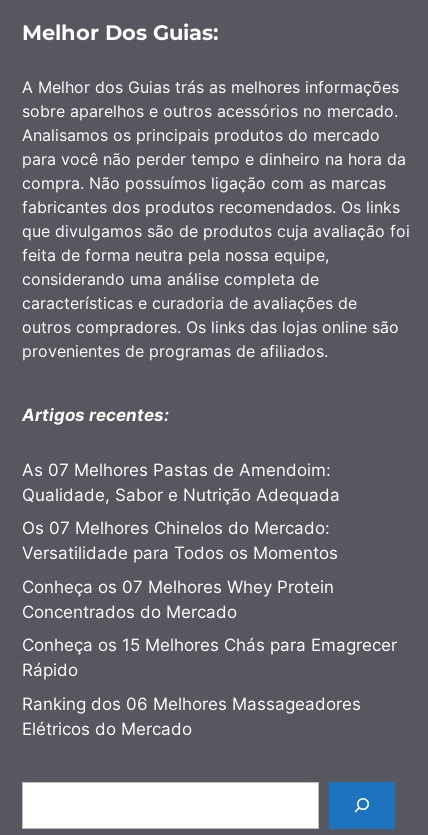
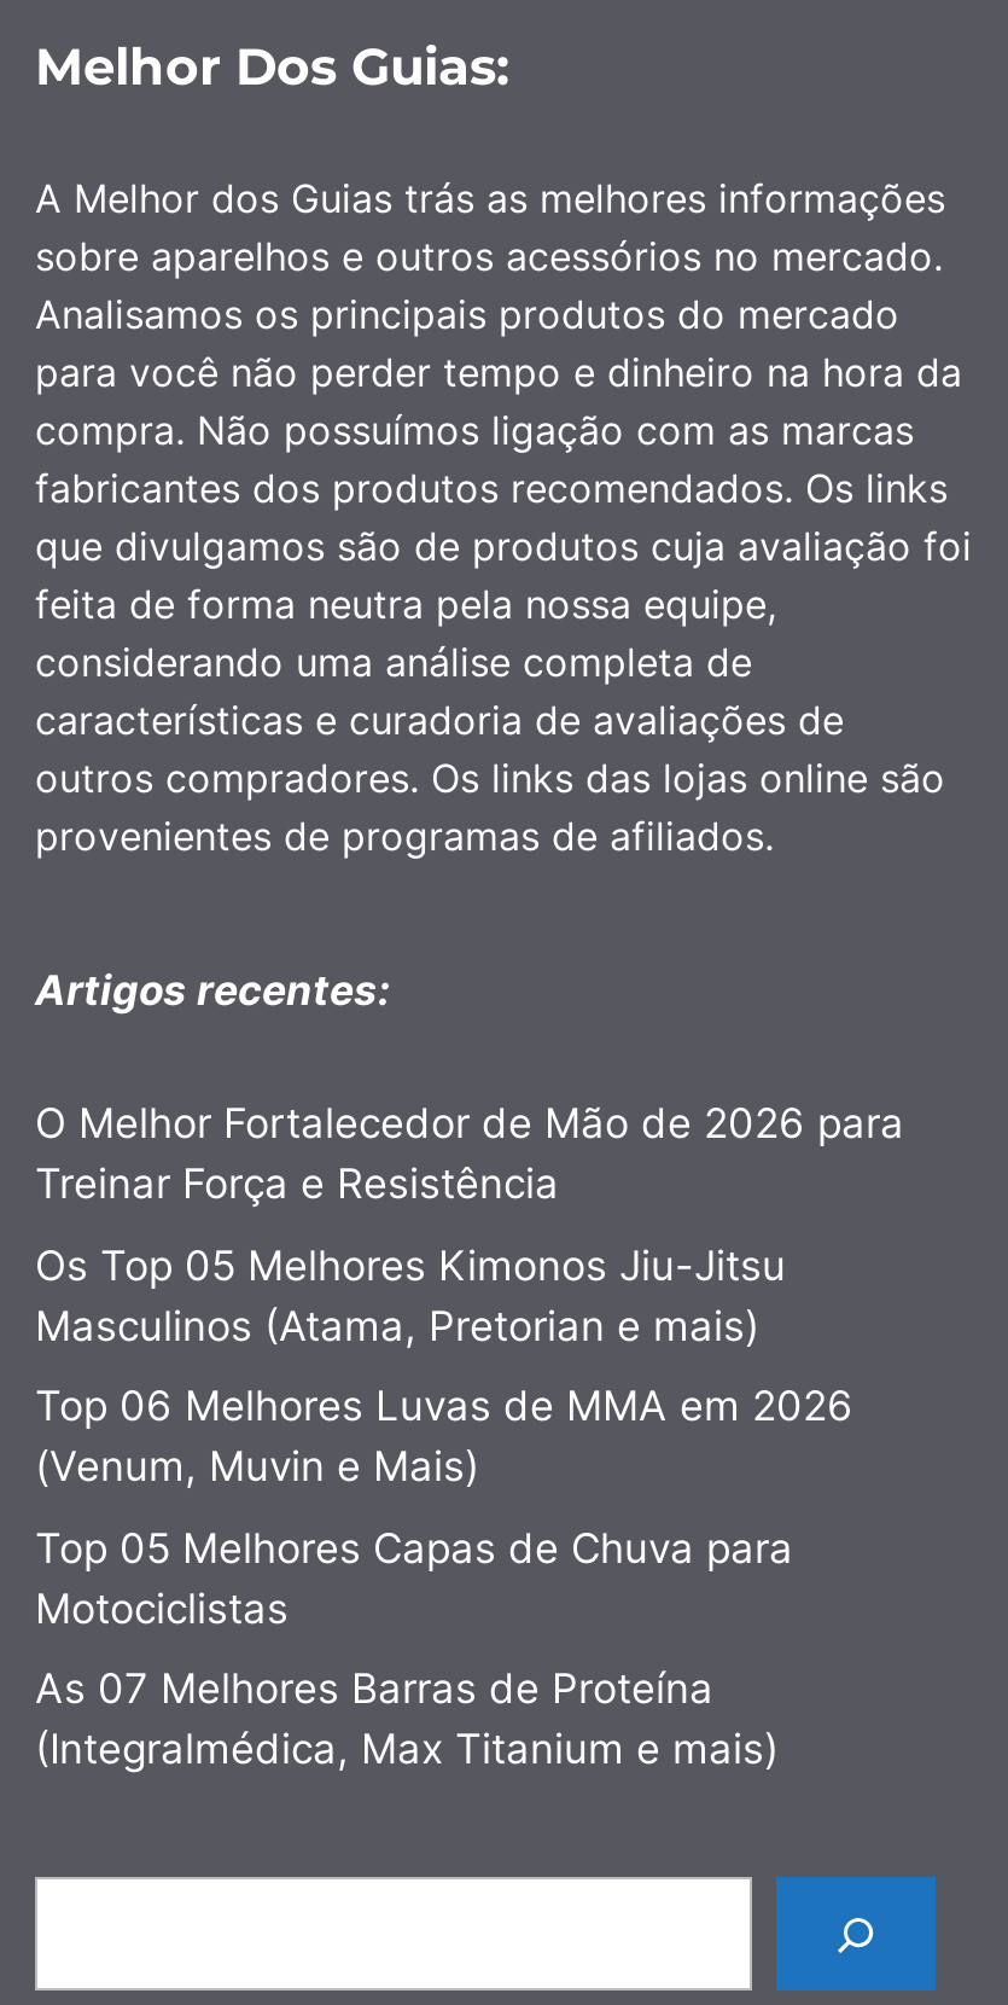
[22,460,340,505] As 07 Melhores Pastas de Amendoim: | Qualidade, Sabor e Nutrição Adequada -> [35,1101,904,1209] O Melhor Fortalecedor de Mão de 2026 para | Treinar Força e Resistência
[22,518,338,563] Os 07 Melhores Chinelos do Mercado: | Versatilidade para Todos os Momentos -> [35,1242,786,1351] Os Top 05 Melhores Kimonos Jiu-Jitsu | Masculinos (Atama, Pretorian e mais)
[22,577,334,622] Conheça os 07 Melhores Whey Protein | Concentrados do Mercado -> [35,1383,853,1492] Top 06 Melhores Luvas de MMA em 2026 | (Venum, Muvin e Mais)
[22,635,397,680] Conheça os 15 Melhores Chás para Emagrecer | Rápido -> [35,1525,793,1633] Top 05 Melhores Capas de Chuva para | Motociclistas
[22,694,361,739] Ranking dos 06 Melhores Massageadores | Elétricos do Mercado -> [35,1666,779,1775] As 07 Melhores Barras de Proteína | (Integralmédica, Max Titanium e mais)

